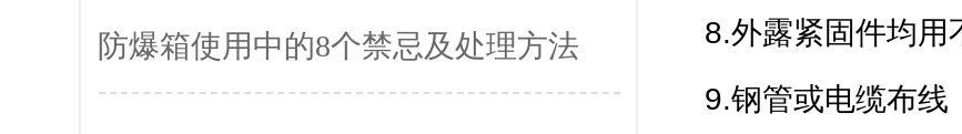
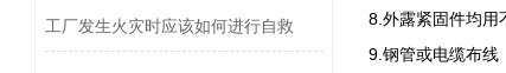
[98,30,579,63] 防爆箱使用中的8个禁忌及处理方法 -> [44,18,293,35] 工厂发生火灾时应该如何进行自救

